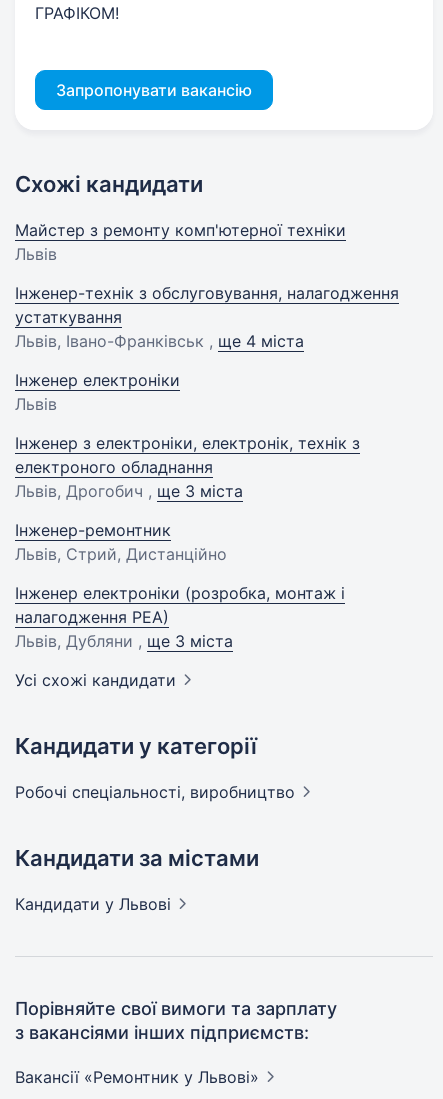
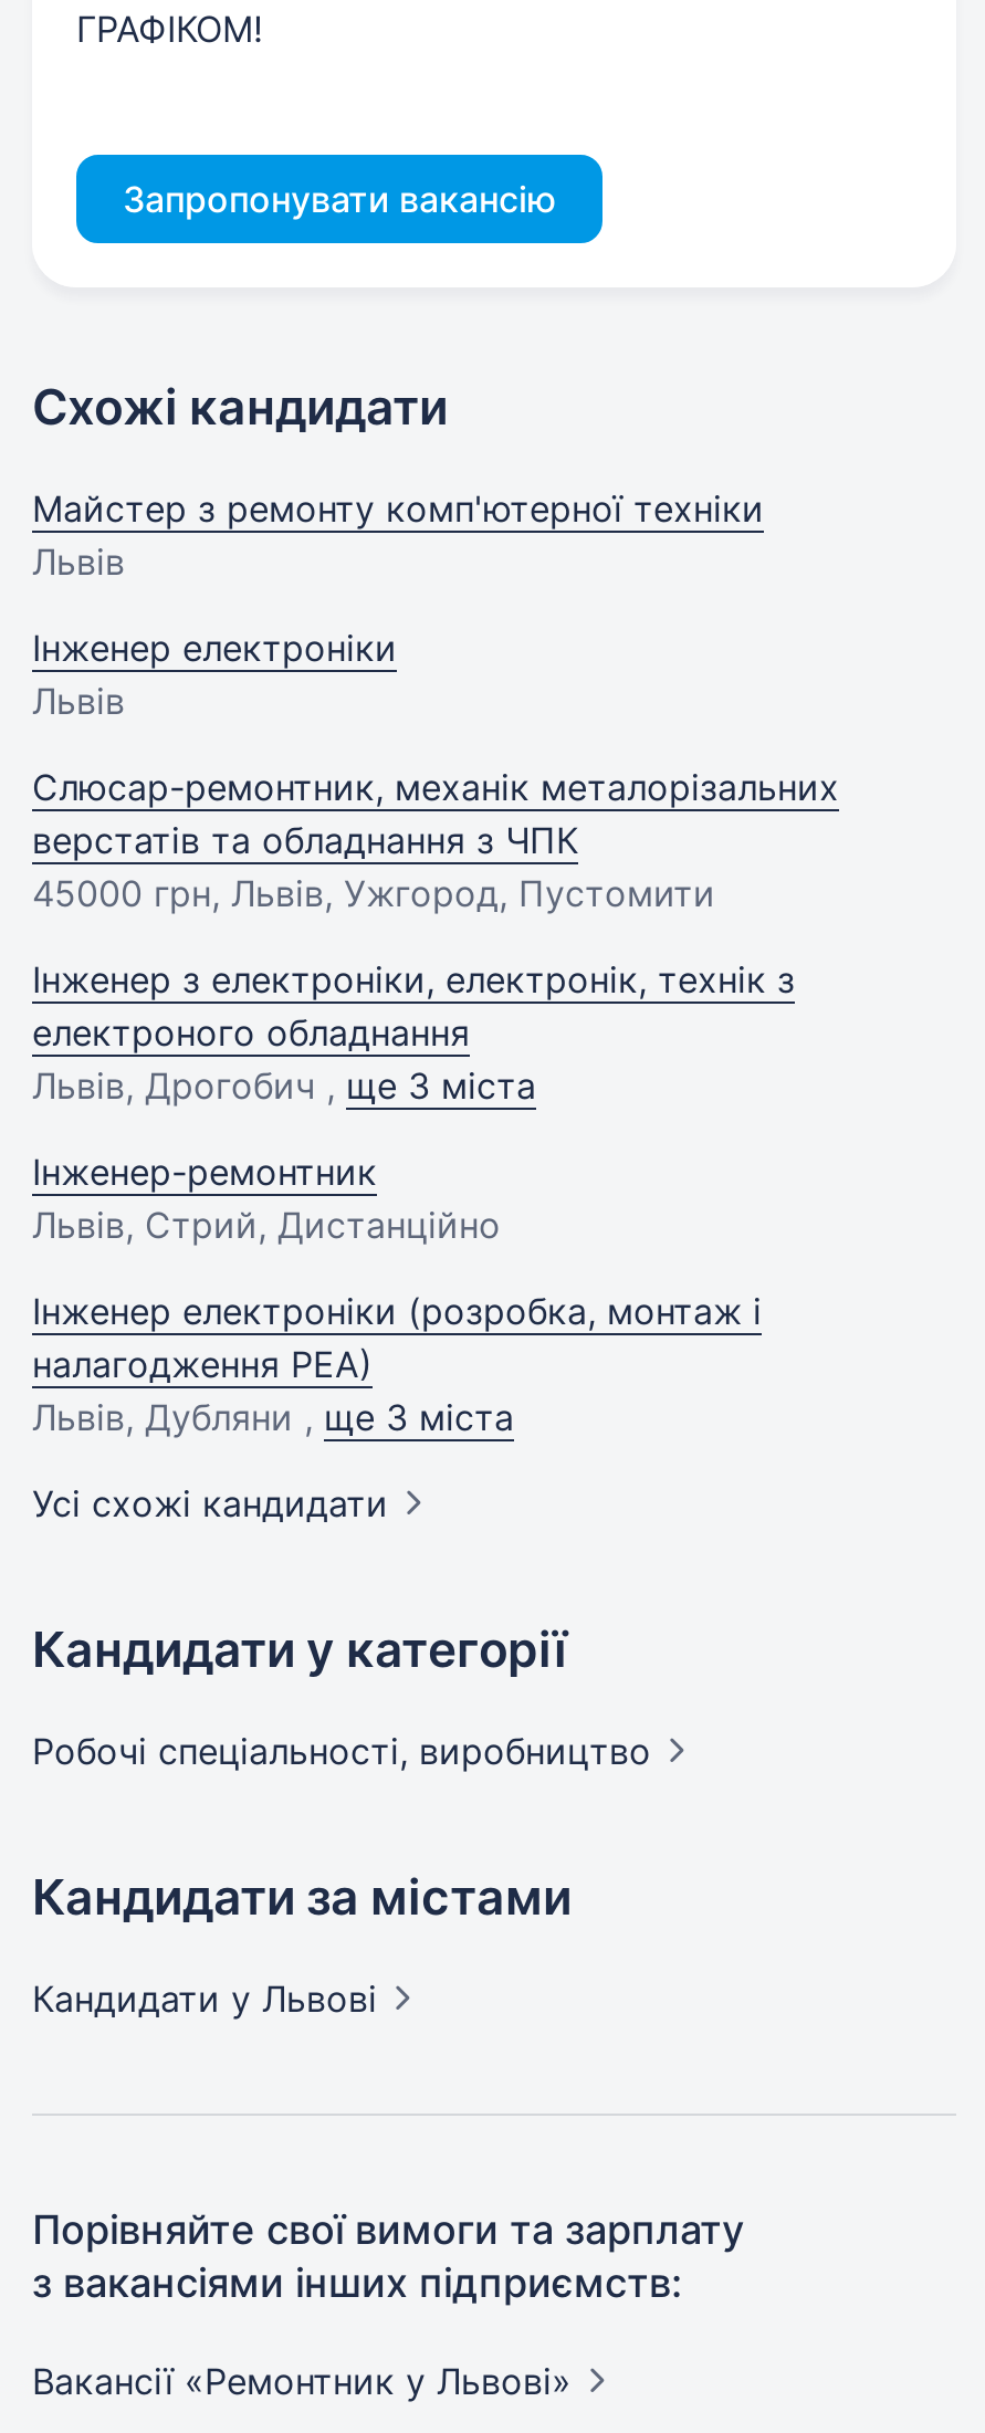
[15,283,399,351] Інженер-технік з обслуговування, налагодження | устаткування | Львів, Івано-Франківськ , ще 4 міста -> none
moved [15,370,180,414] -> [32,626,397,723]: Інженер електроніки | Львів
none -> [32,765,839,915] Слюсар-ремонтник, механік металорізальних | верстатів та обладнання з ЧПК | 45000 грн, Львів, Ужгород, Пустомити

